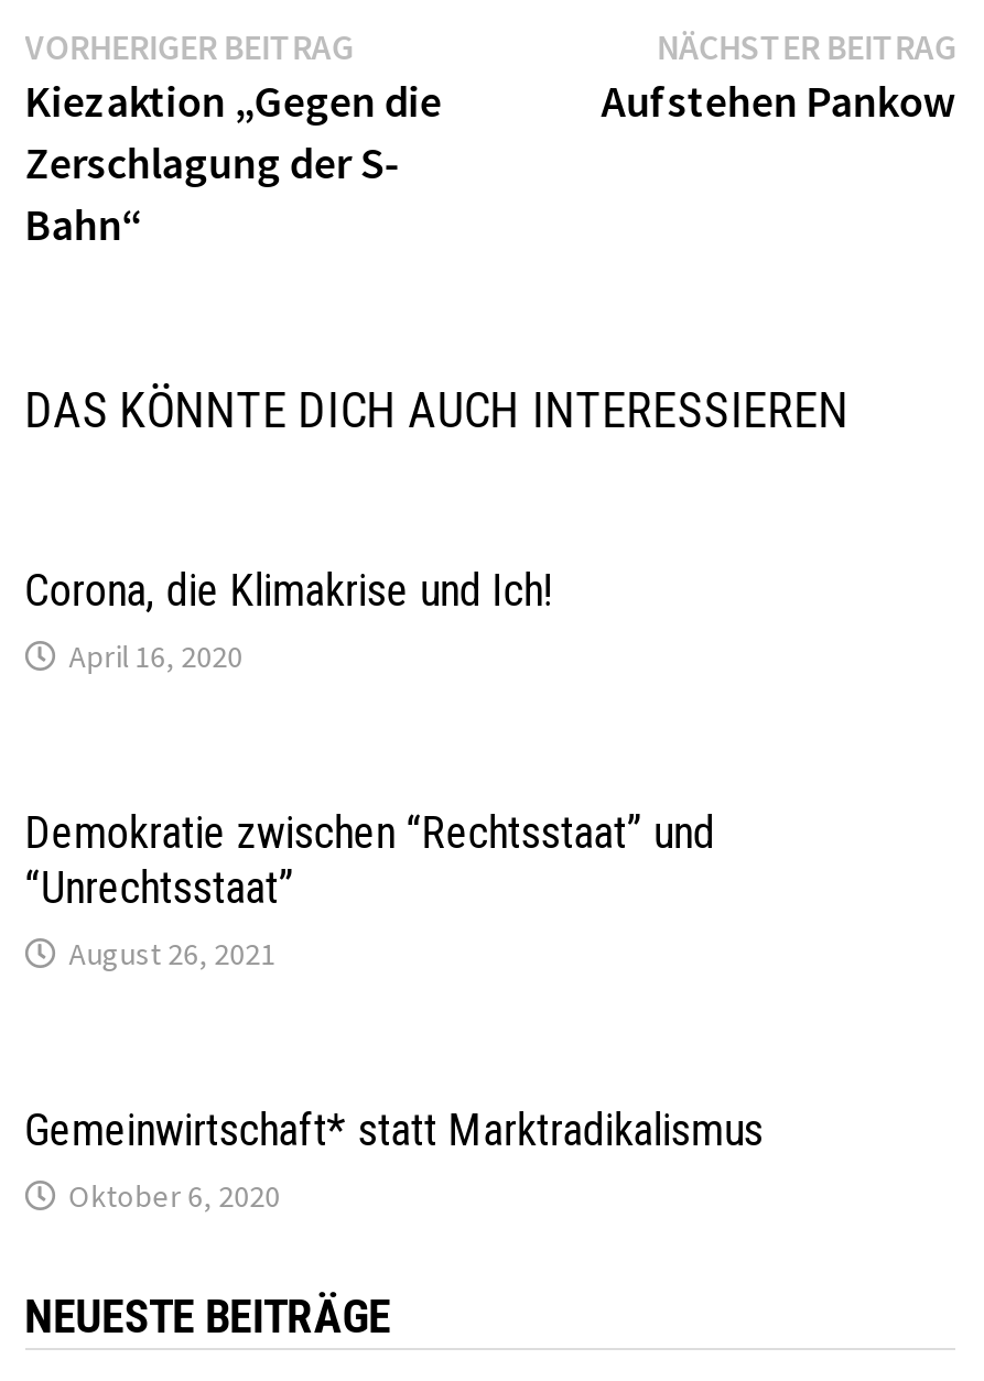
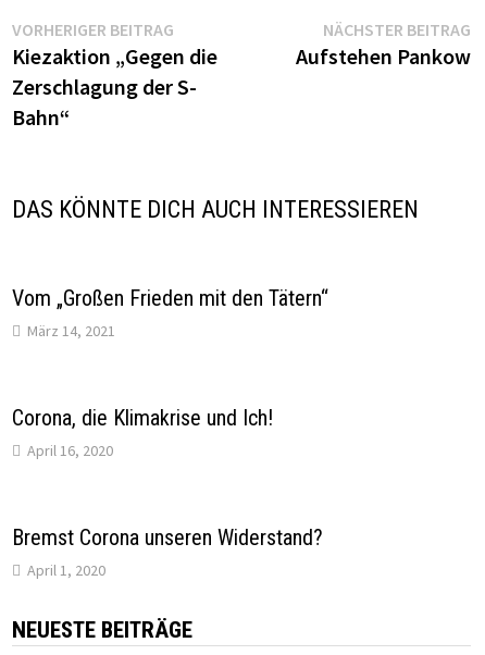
none -> [12,285,328,340] Vom „Großen Frieden mit den Tätern“ | März 14, 2021
moved [25,563,554,676] -> [12,405,273,460]: Corona, die Klimakrise und Ich! | April 16, 2020
[25,806,763,1216] Demokratie zwischen “Rechtsstaat” und | “Unrechtsstaat” | August 26, 2021 | Gemeinwirtschaft* statt Marktradikalismus | Oktober 6, 2020 -> [12,524,323,580] Bremst Corona unseren Widerstand? | April 1, 2020

